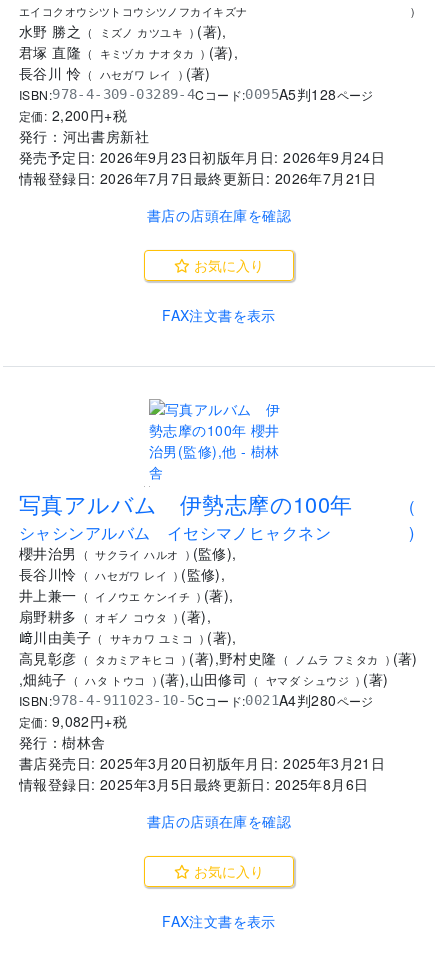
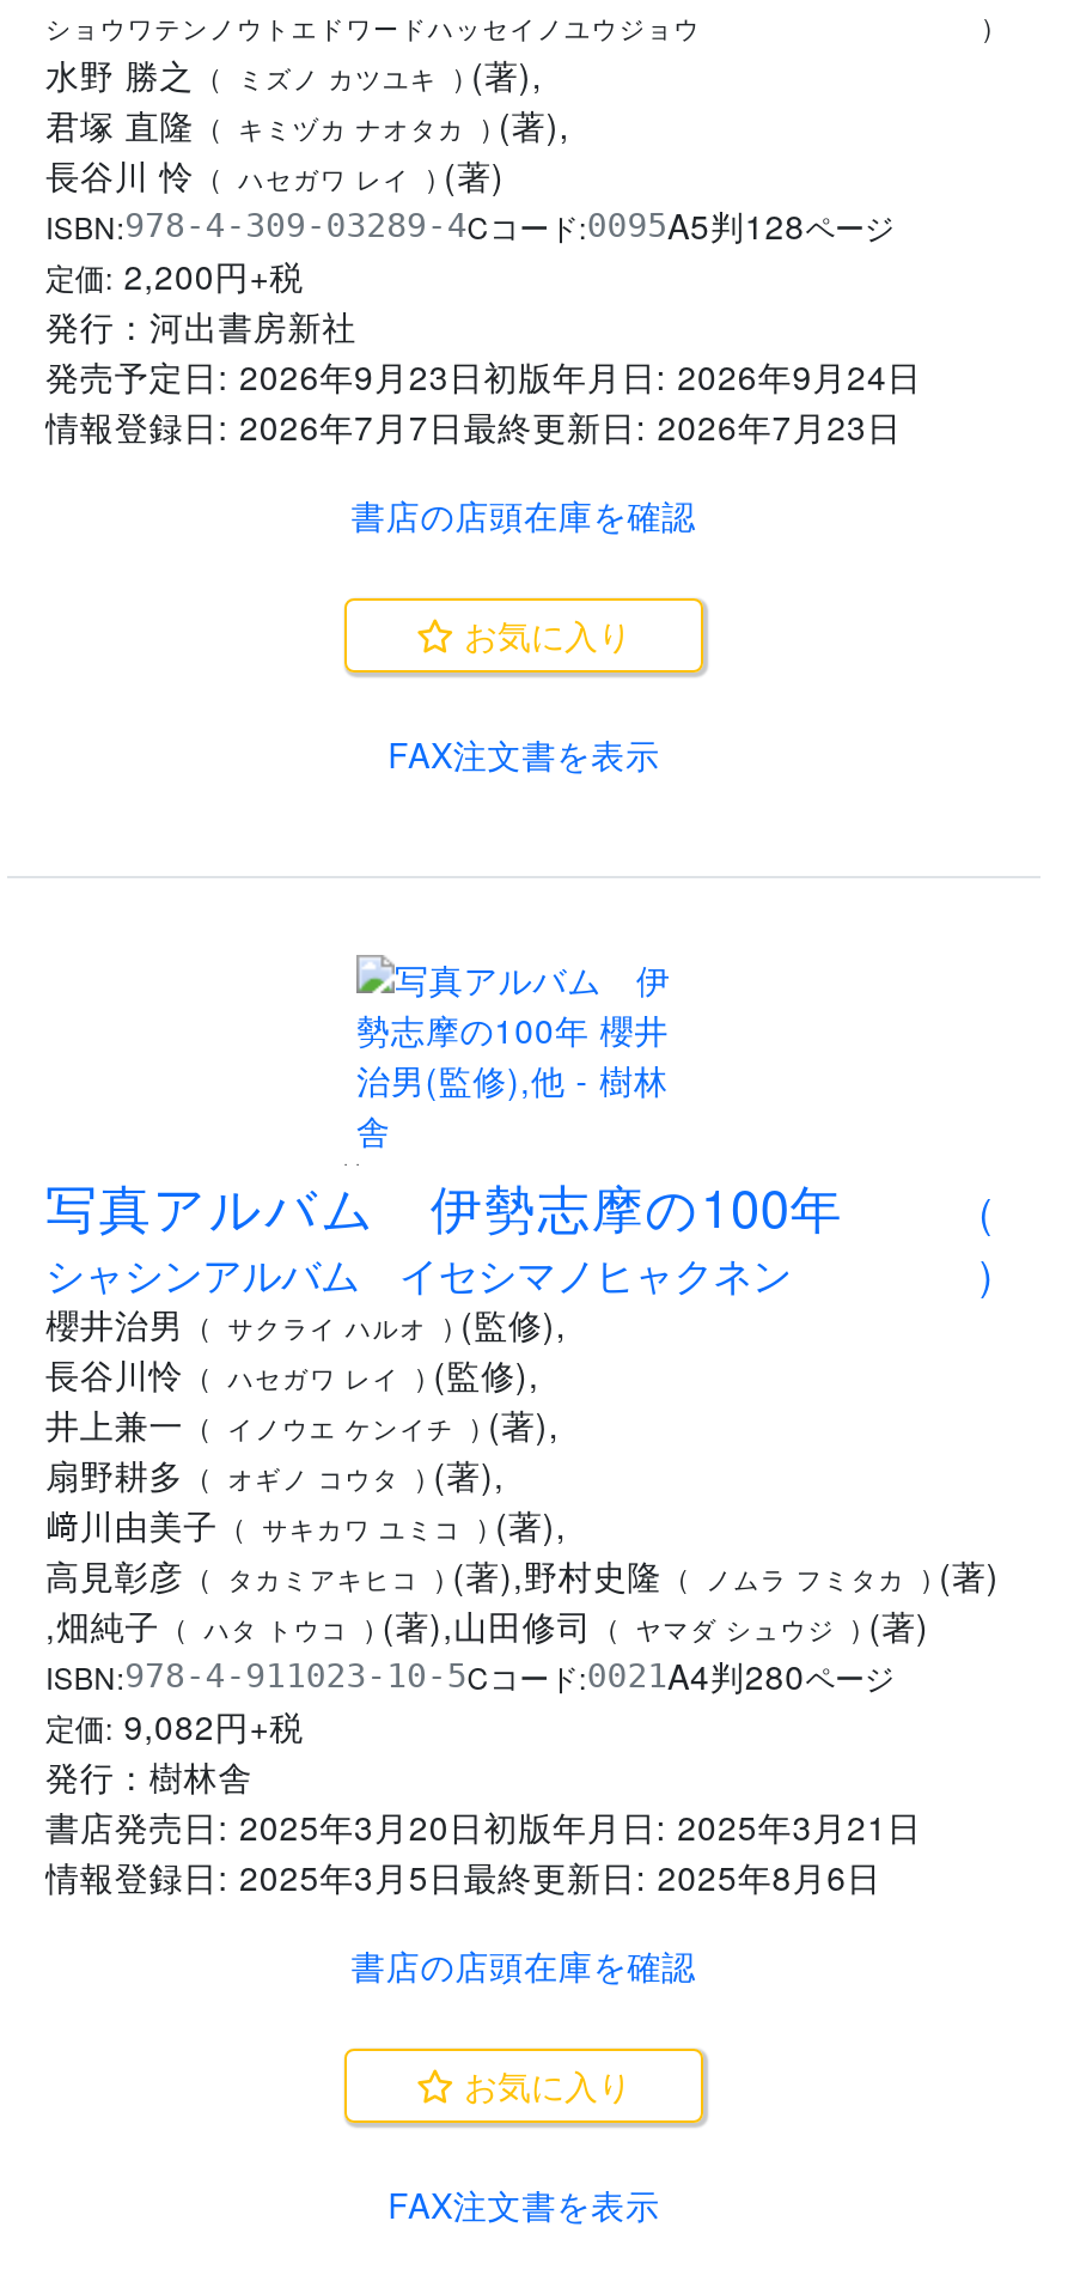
[19,4,247,19] エイコクオウシツトコウシツノフカイキズナ -> [45,10,701,45] ショウワテンノウトエドワードハッセイノユウジョウ
[19,168,377,188] 情報登録日: 2026年7月7日最終更新日: 2026年7月21日 -> [45,402,902,450] 情報登録日: 2026年7月7日最終更新日: 2026年7月23日

